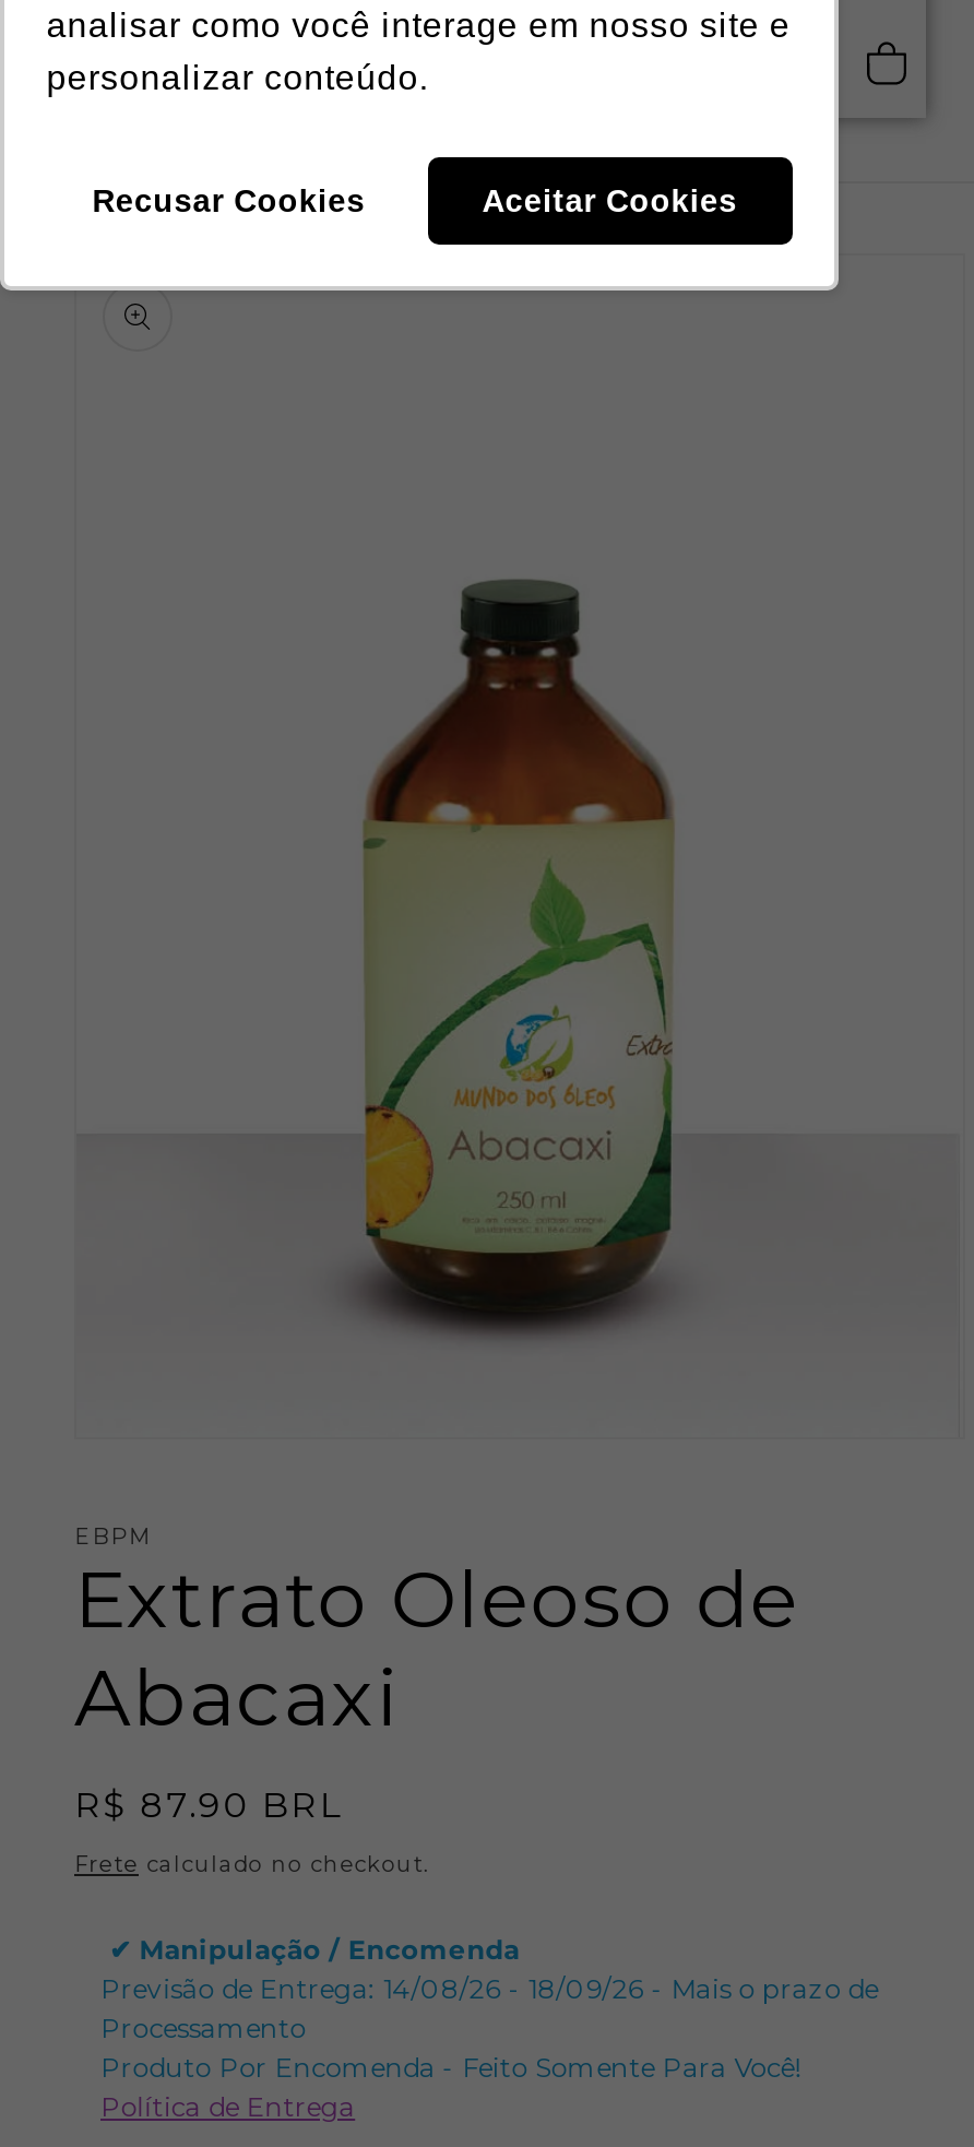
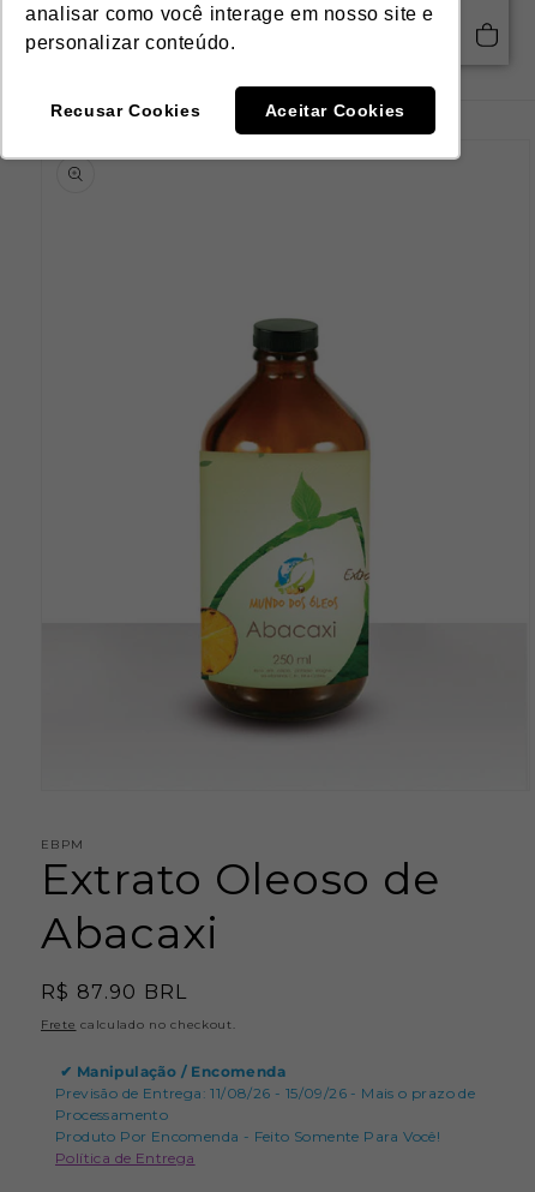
[100,1972,878,2005] Previsão de Entrega: 14/08/26 - 18/09/26 - Mais o prazo de -> [55,1084,475,1102] Previsão de Entrega: 11/08/26 - 15/09/26 - Mais o prazo de

